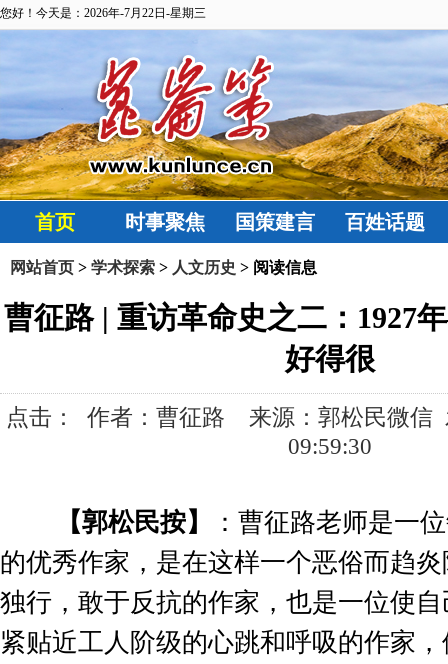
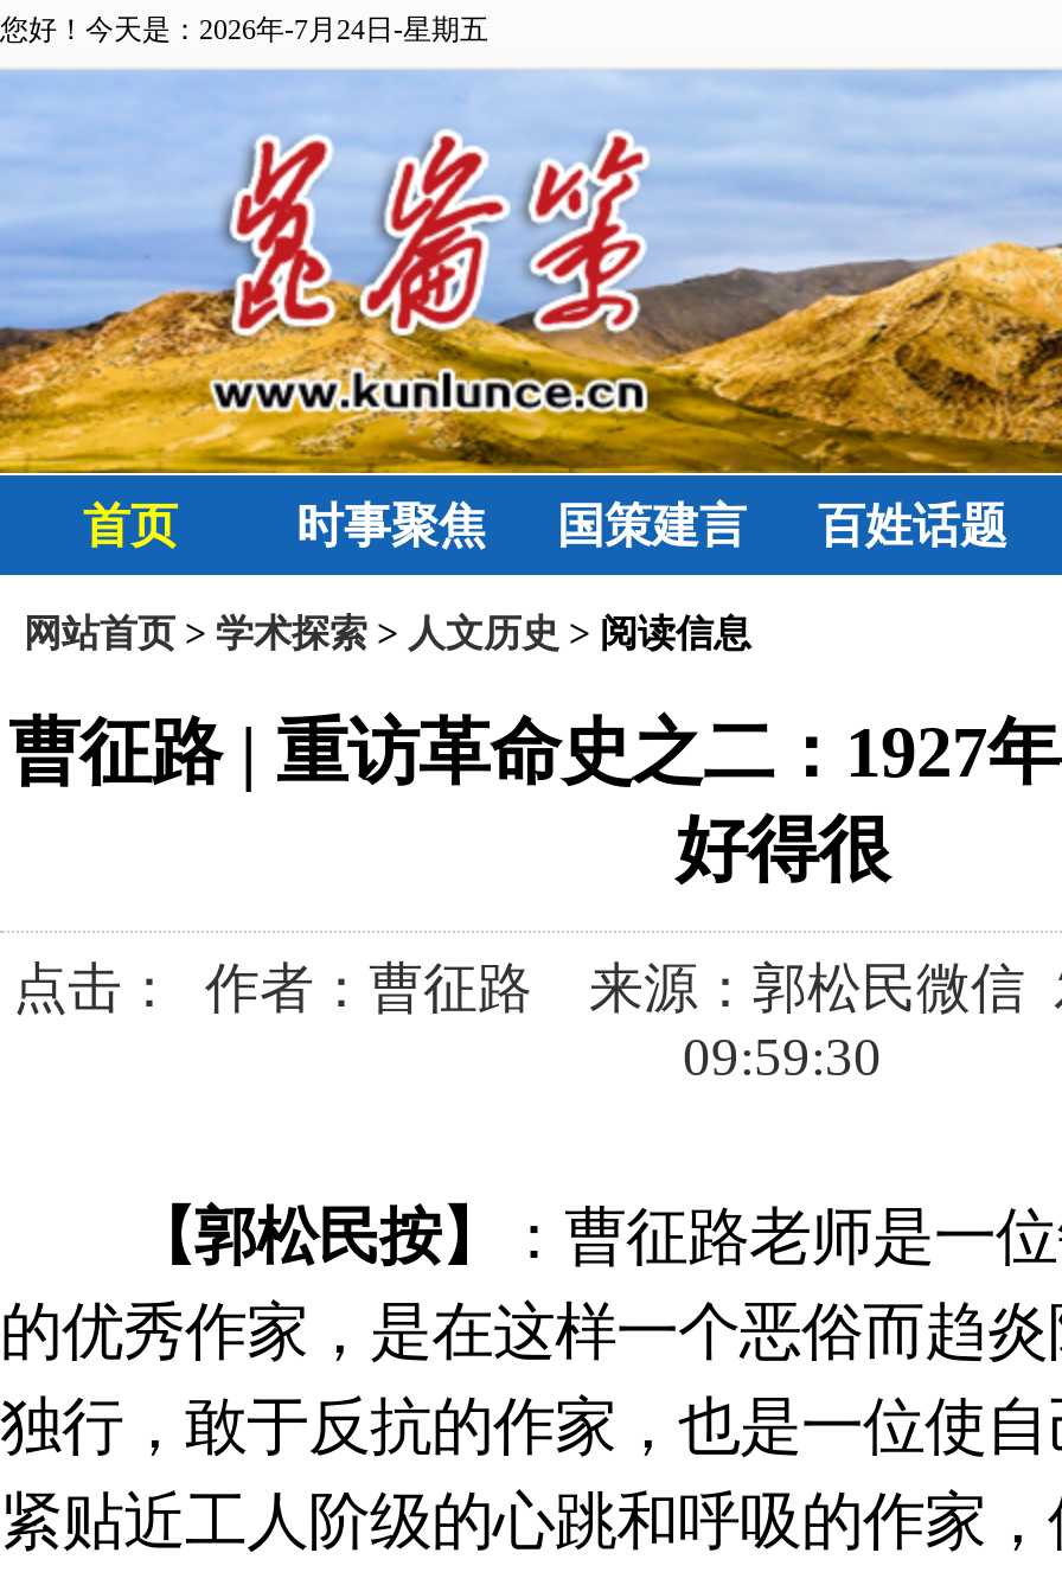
[0,6,206,20] 您好！今天是：2026年-7月22日-星期三 -> [0,13,488,46] 您好！今天是：2026年-7月24日-星期五

